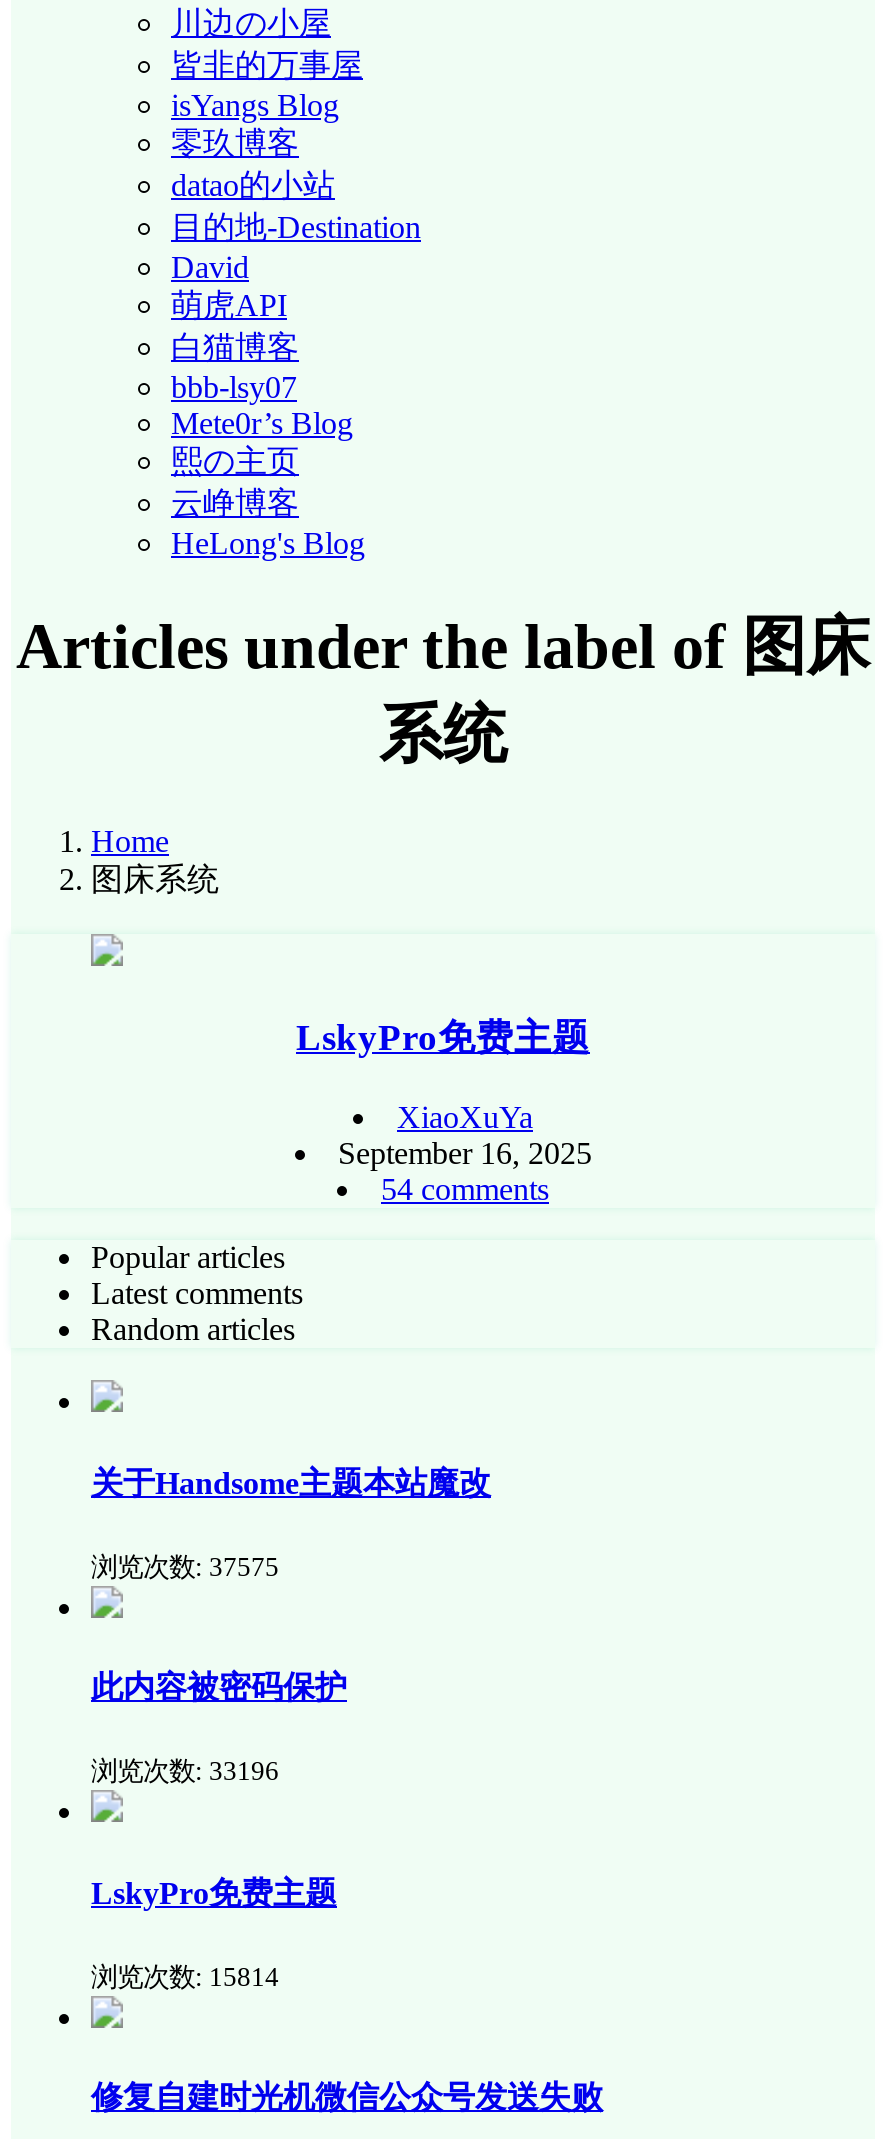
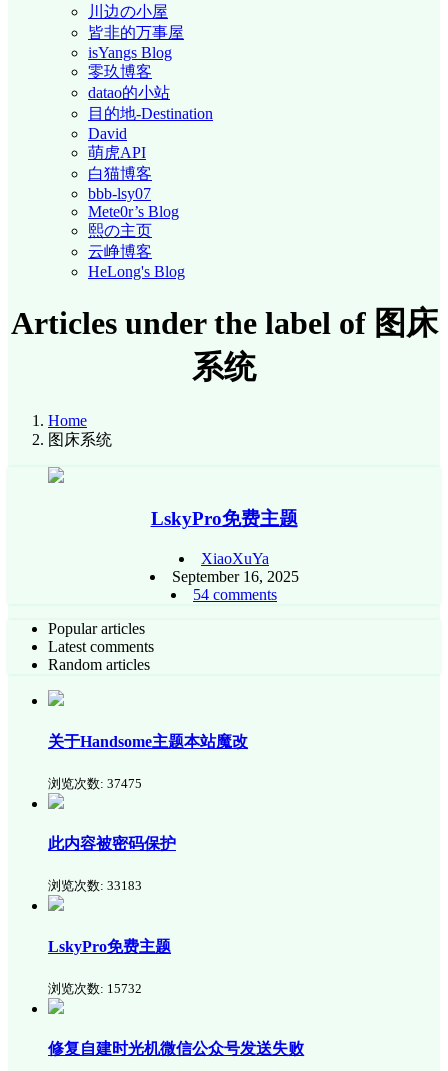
[91,1552,279,1582] 浏览次数: 37575 -> [48,776,142,791] 浏览次数: 37475
[91,1757,279,1787] 浏览次数: 33196 -> [48,878,142,893] 浏览次数: 33183
[91,1962,279,1992] 浏览次数: 15814 -> [48,981,142,996] 浏览次数: 15732

